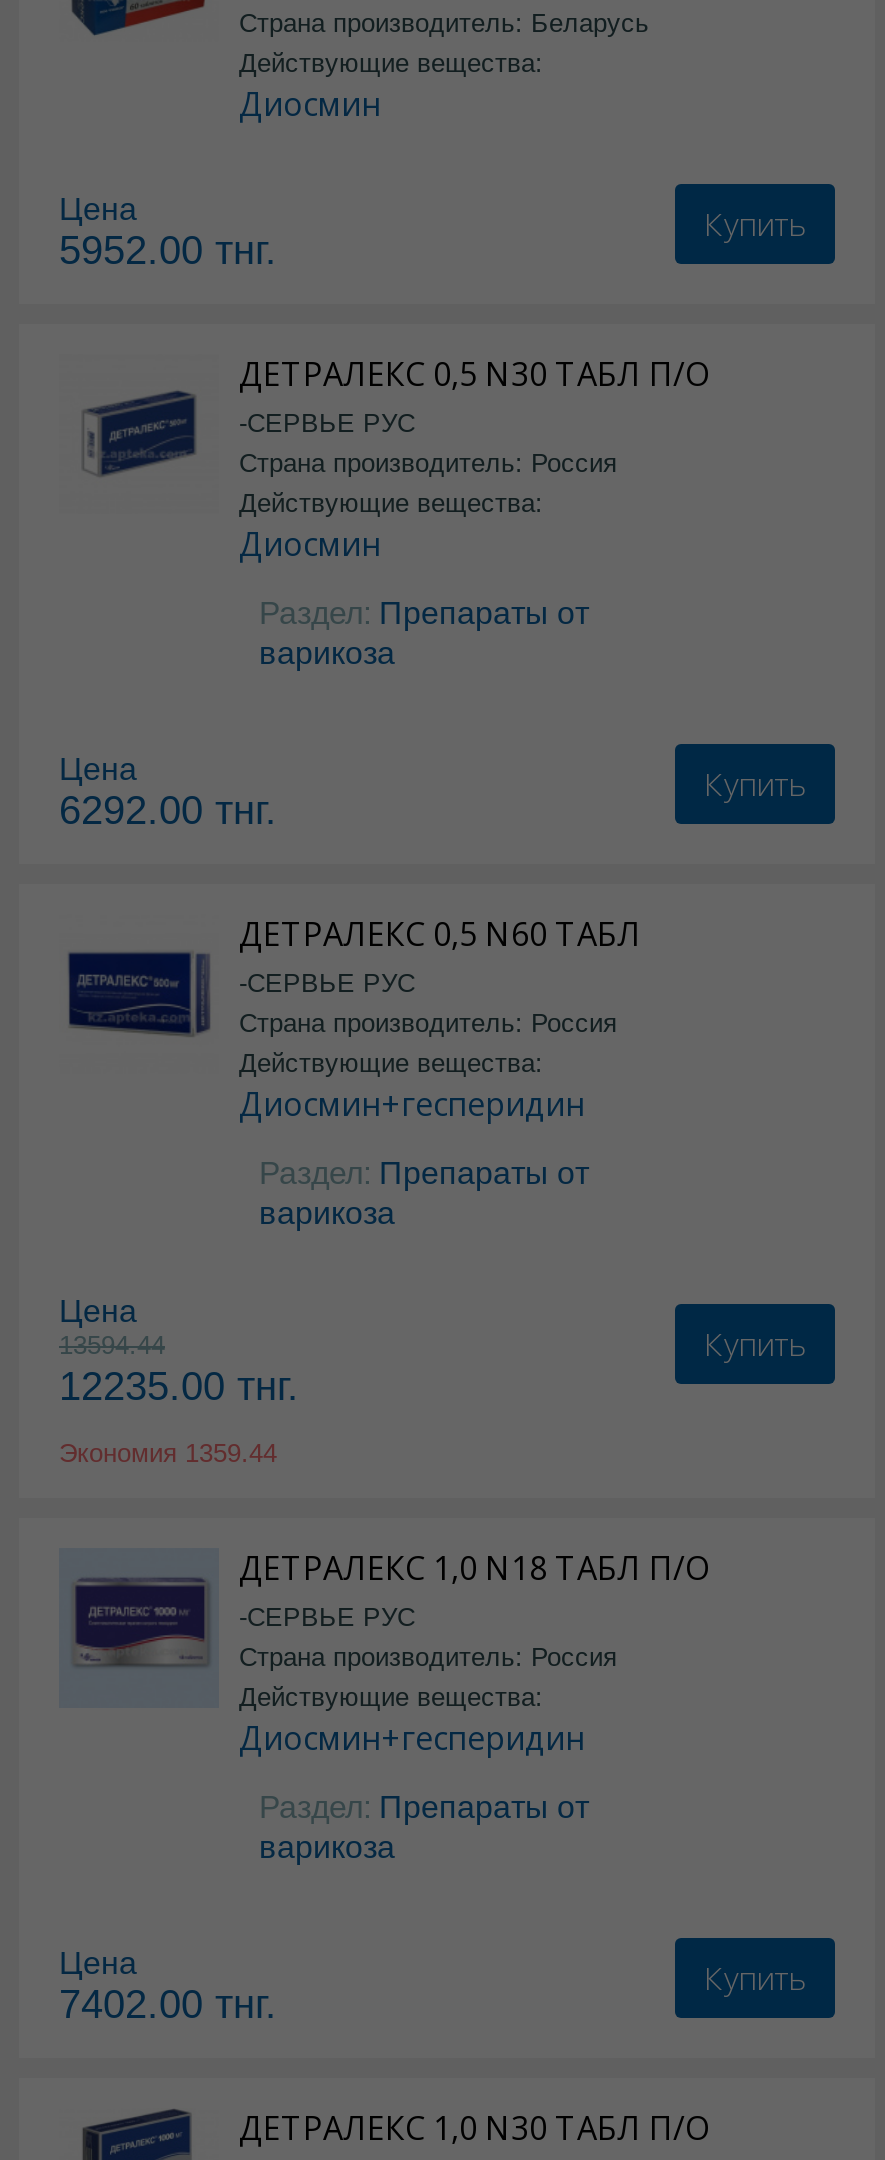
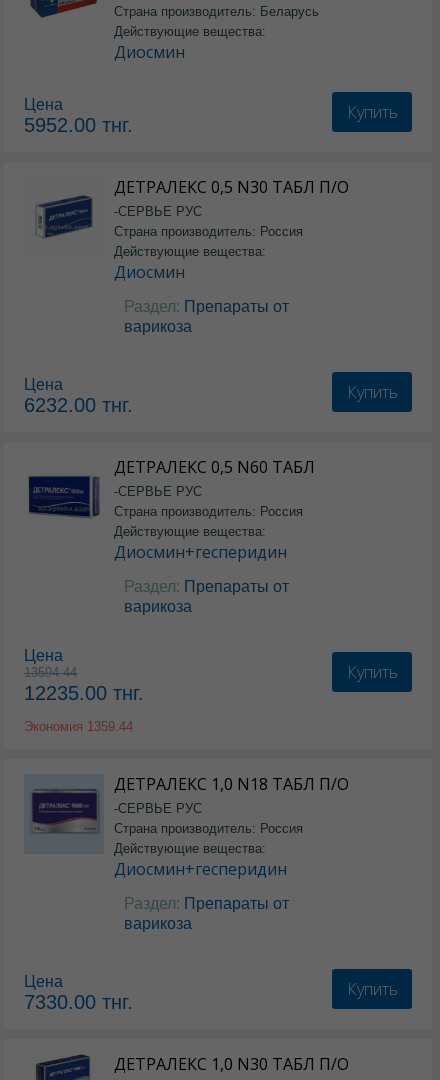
[59,788,277,832] 6292.00 тнг. -> [24,394,133,416] 6232.00 тнг.
[59,1982,277,2026] 7402.00 тнг. -> [24,991,133,1013] 7330.00 тнг.

